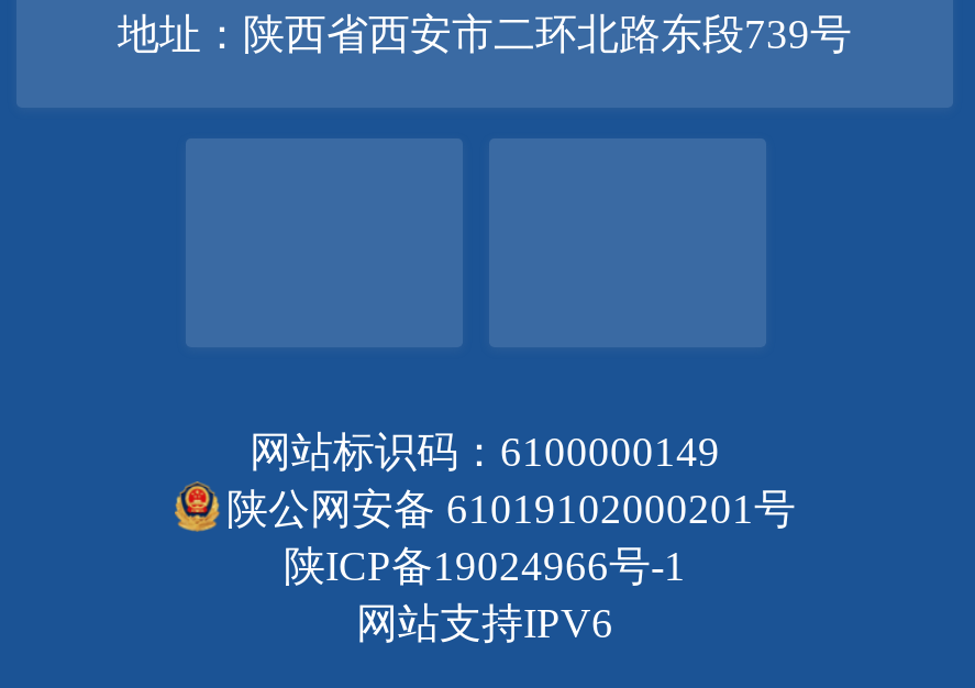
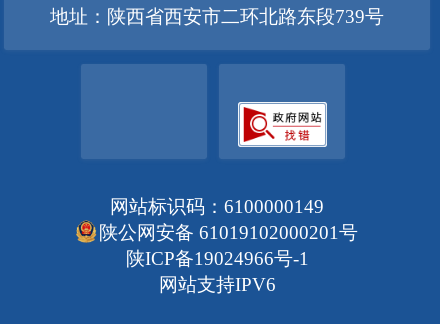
none -> [237,101,328,148] [image]

